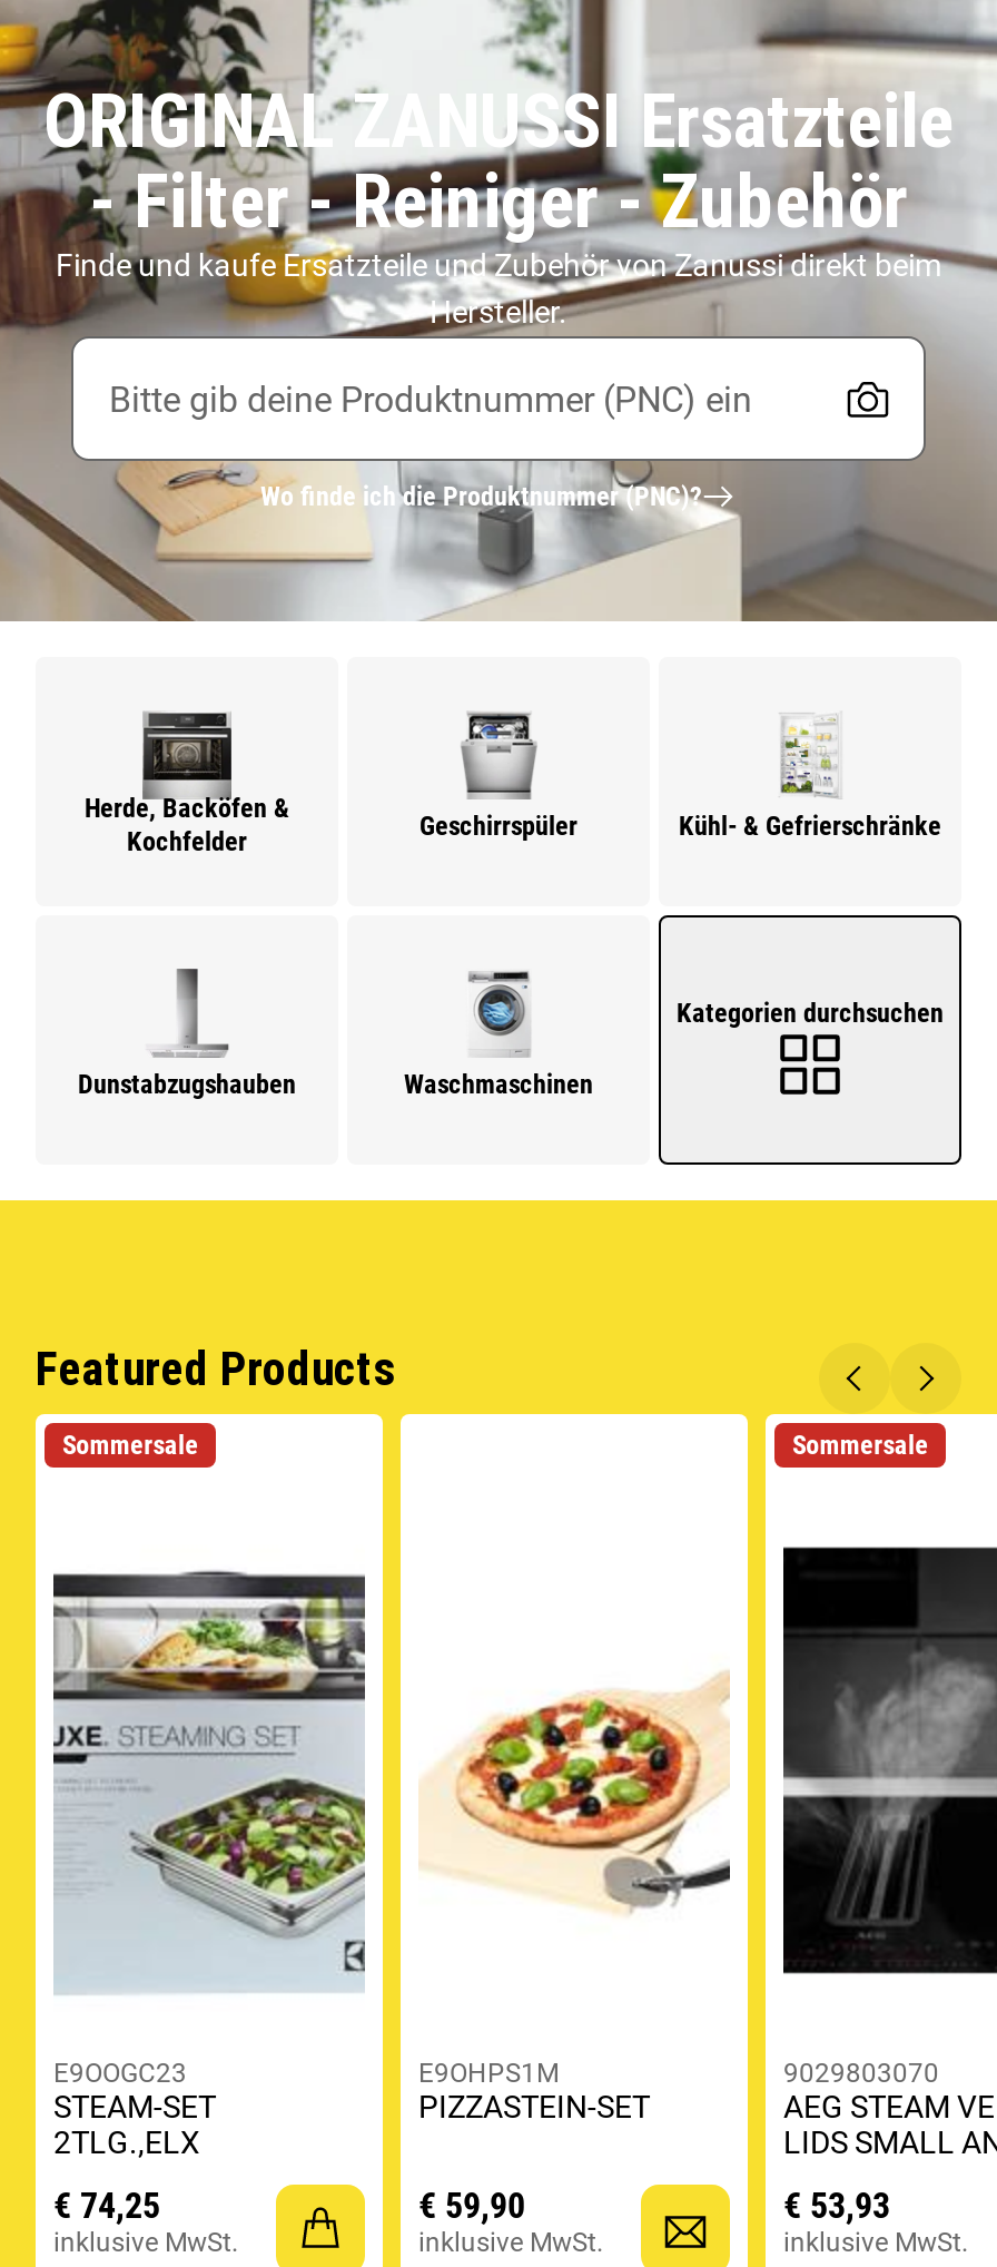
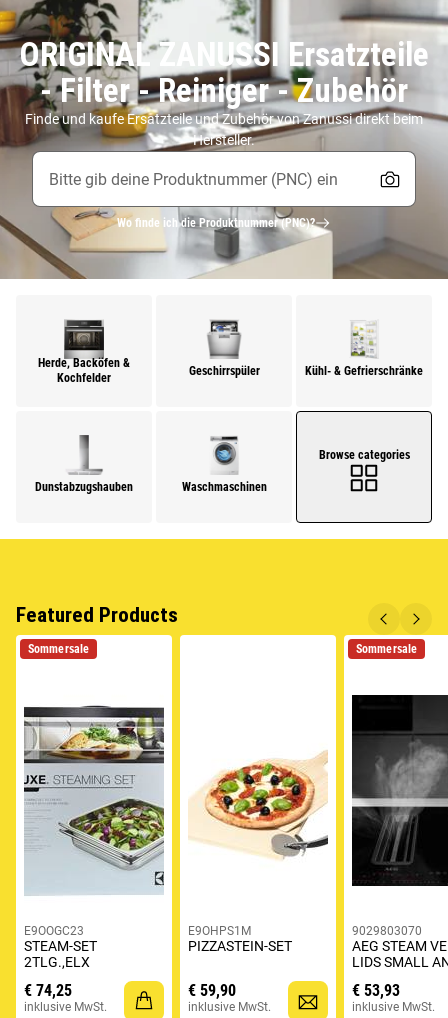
[677,998,944,1029] Kategorien durchsuchen -> [318,448,409,462] Browse categories

